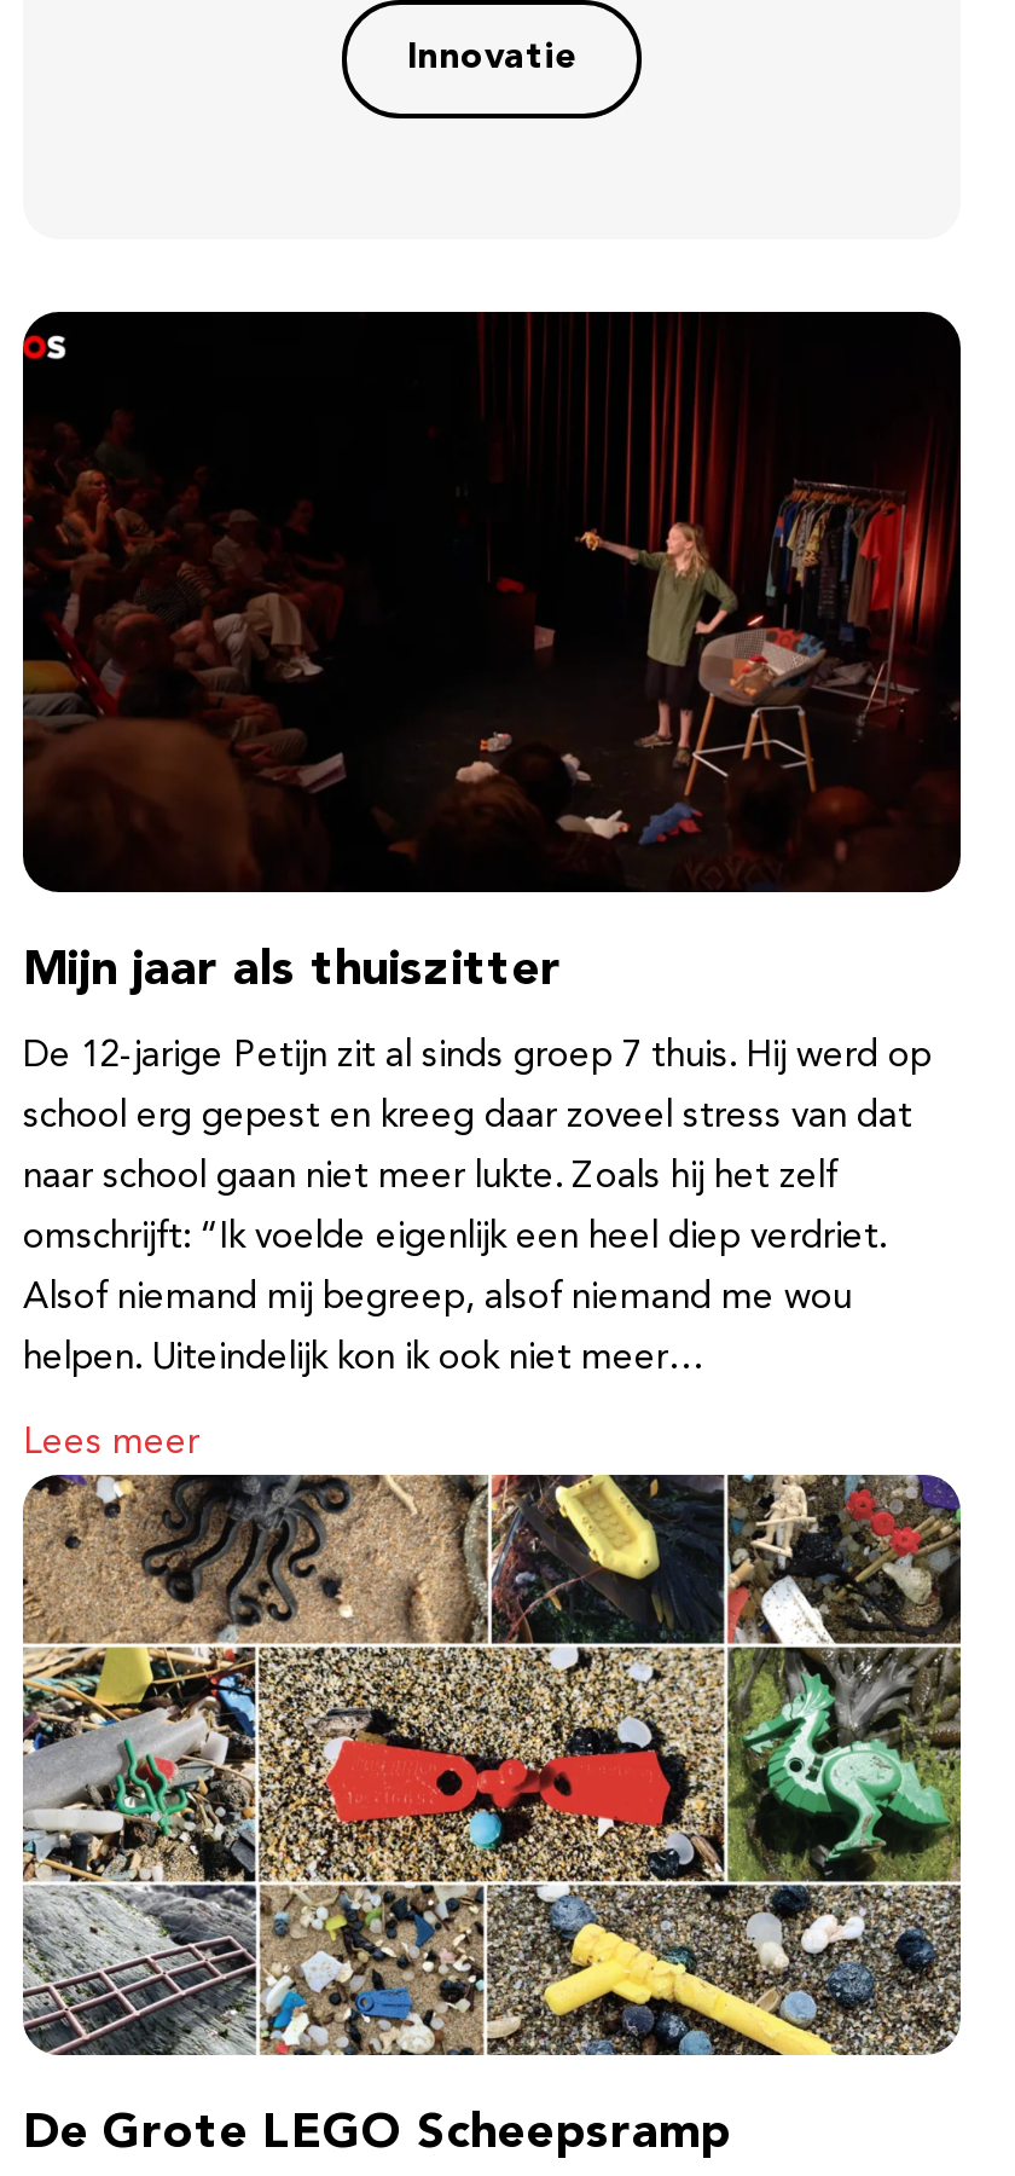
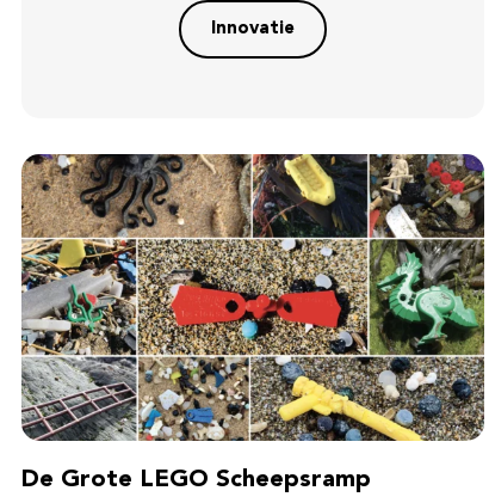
[21,309,963,1463] [image] | Mijn jaar als thuiszitter | De 12-jarige Petijn zit al sinds groep 7 thuis. Hij werd op | school erg gepest en kreeg daar zoveel stress van dat | naar school gaan niet meer lukte. Zoals hij het zelf | omschrijft: “Ik voelde eigenlijk een heel diep verdriet. | Alsof niemand mij begreep, alsof niemand me wou | helpen. Uiteindelijk kon ik ook niet meer… | Lees meer -> none

